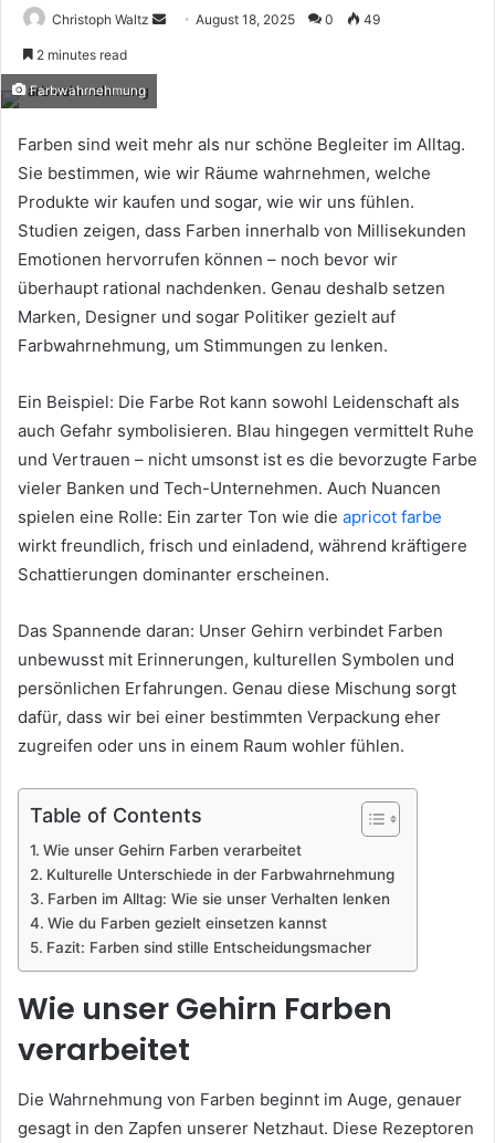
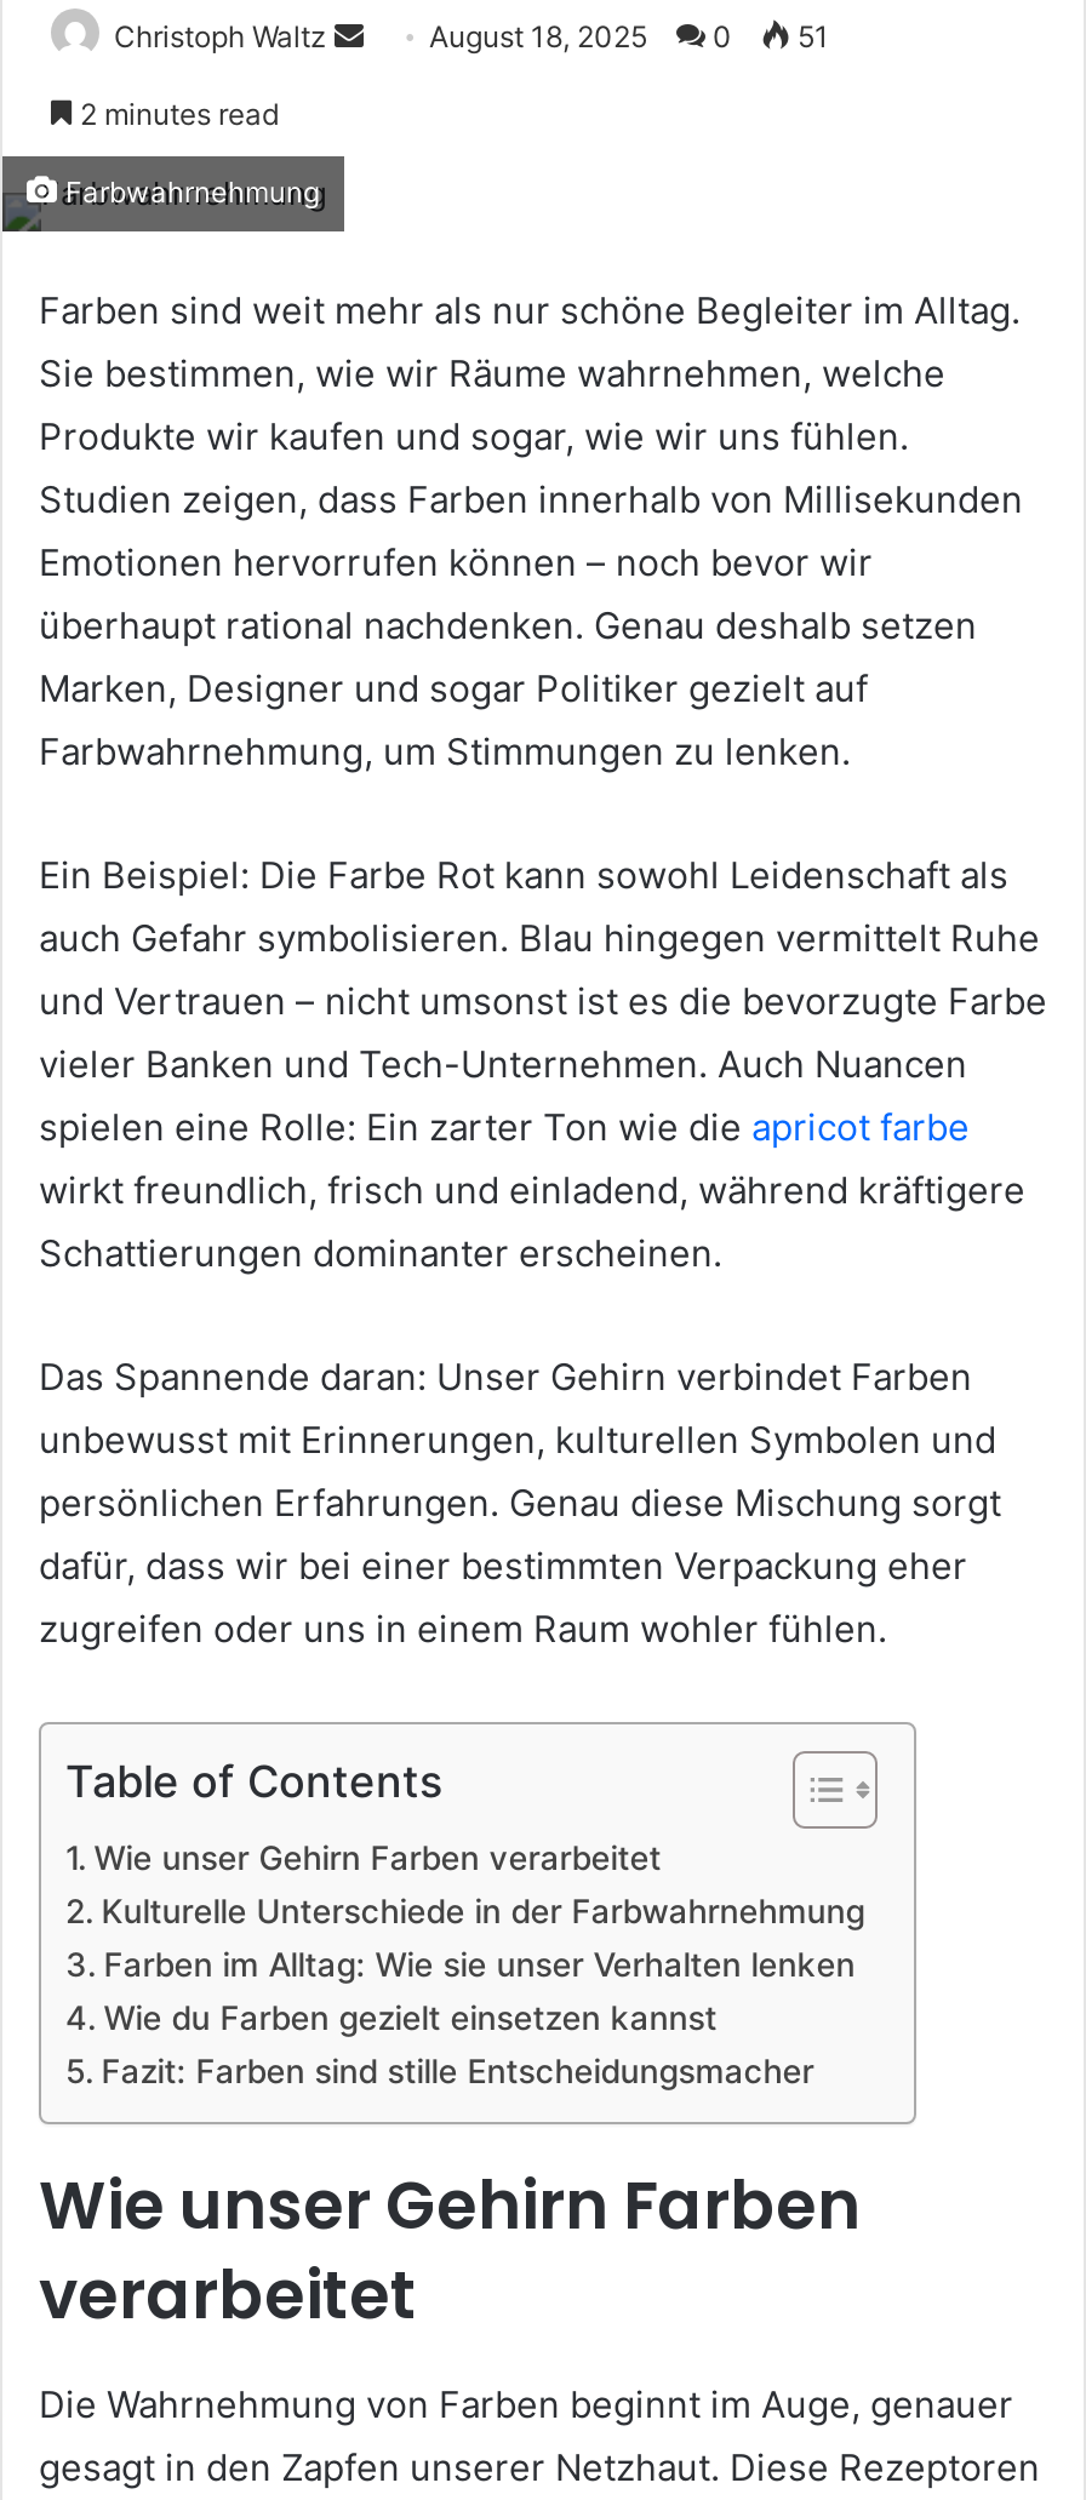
[360,11,380,28] 49 -> [790,18,829,55] 51

